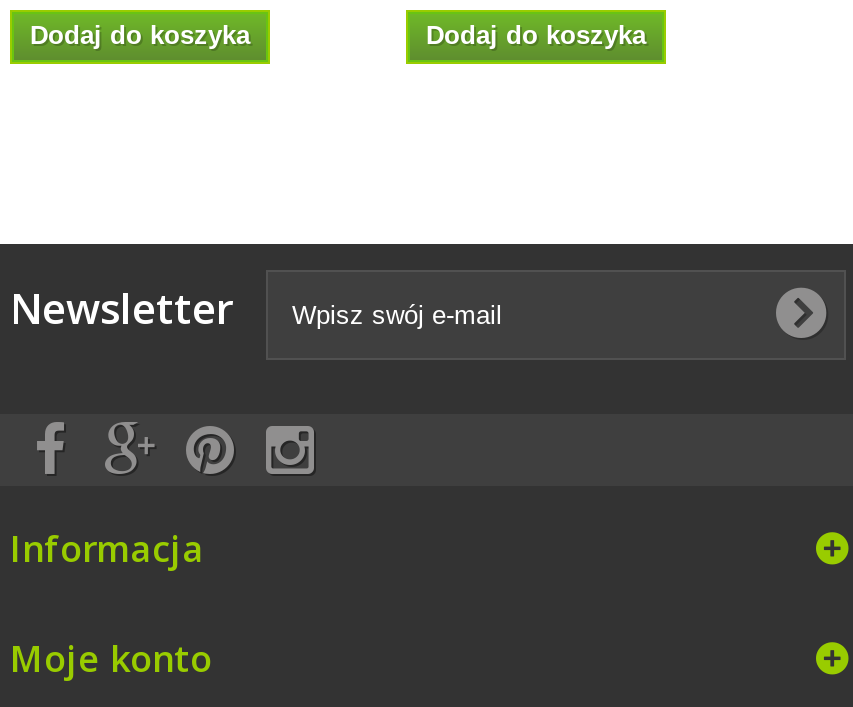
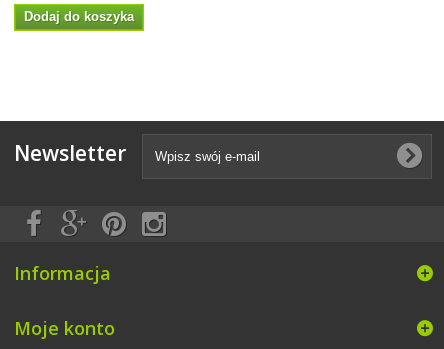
[426,20,646,50] Dodaj do koszyka -> none

